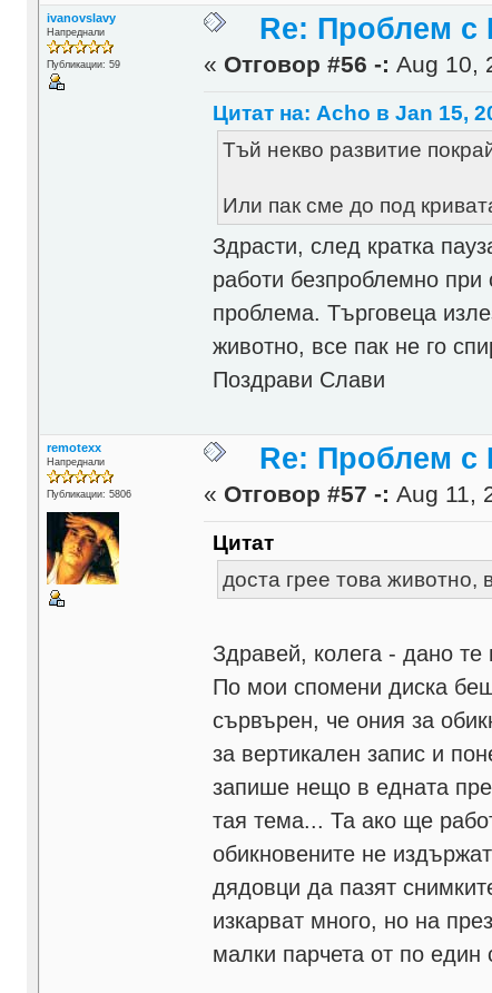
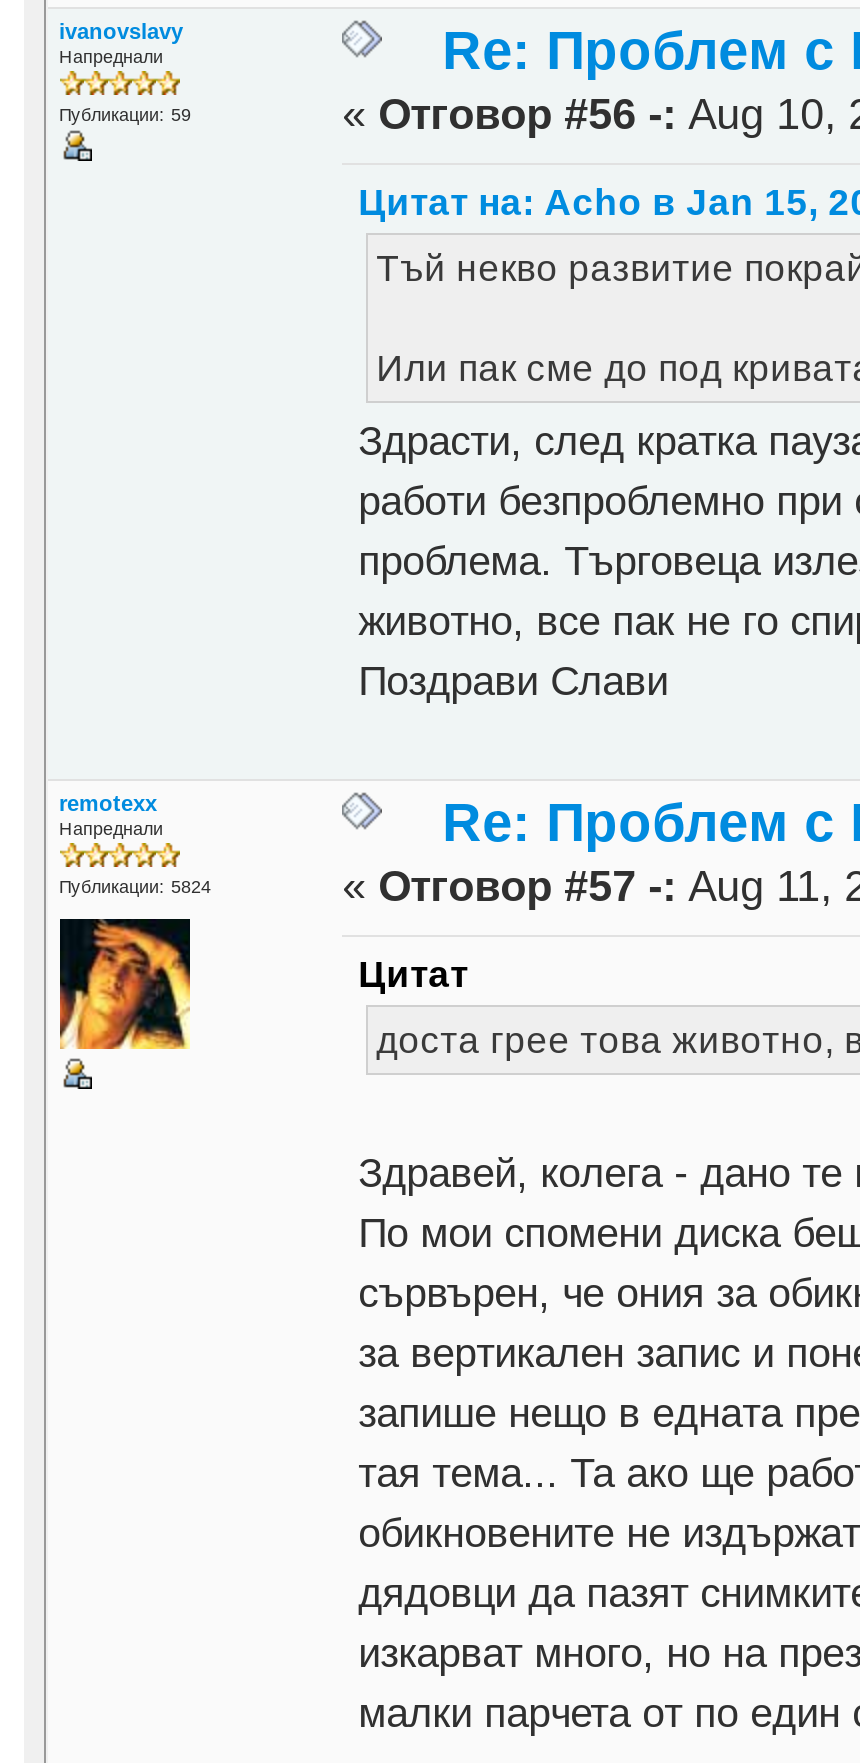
[46,489,131,500] Публикации: 5806 -> [59,878,211,898] Публикации: 5824

